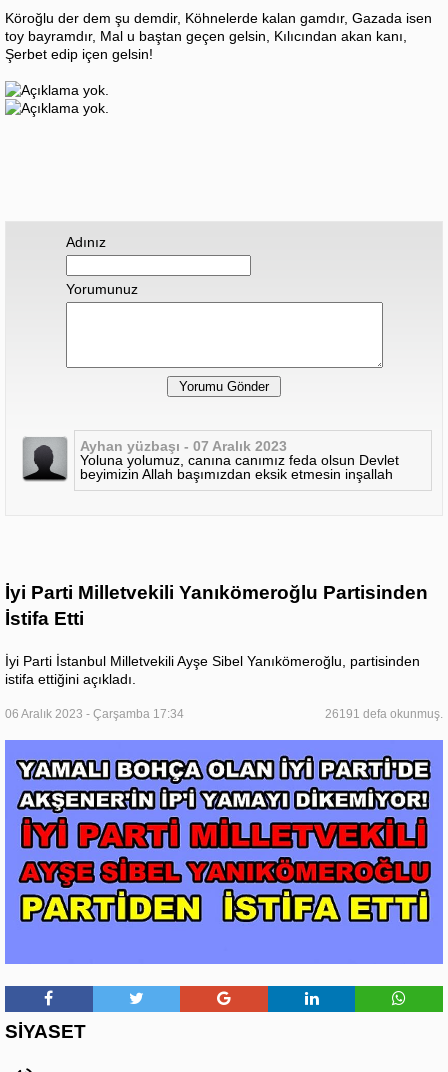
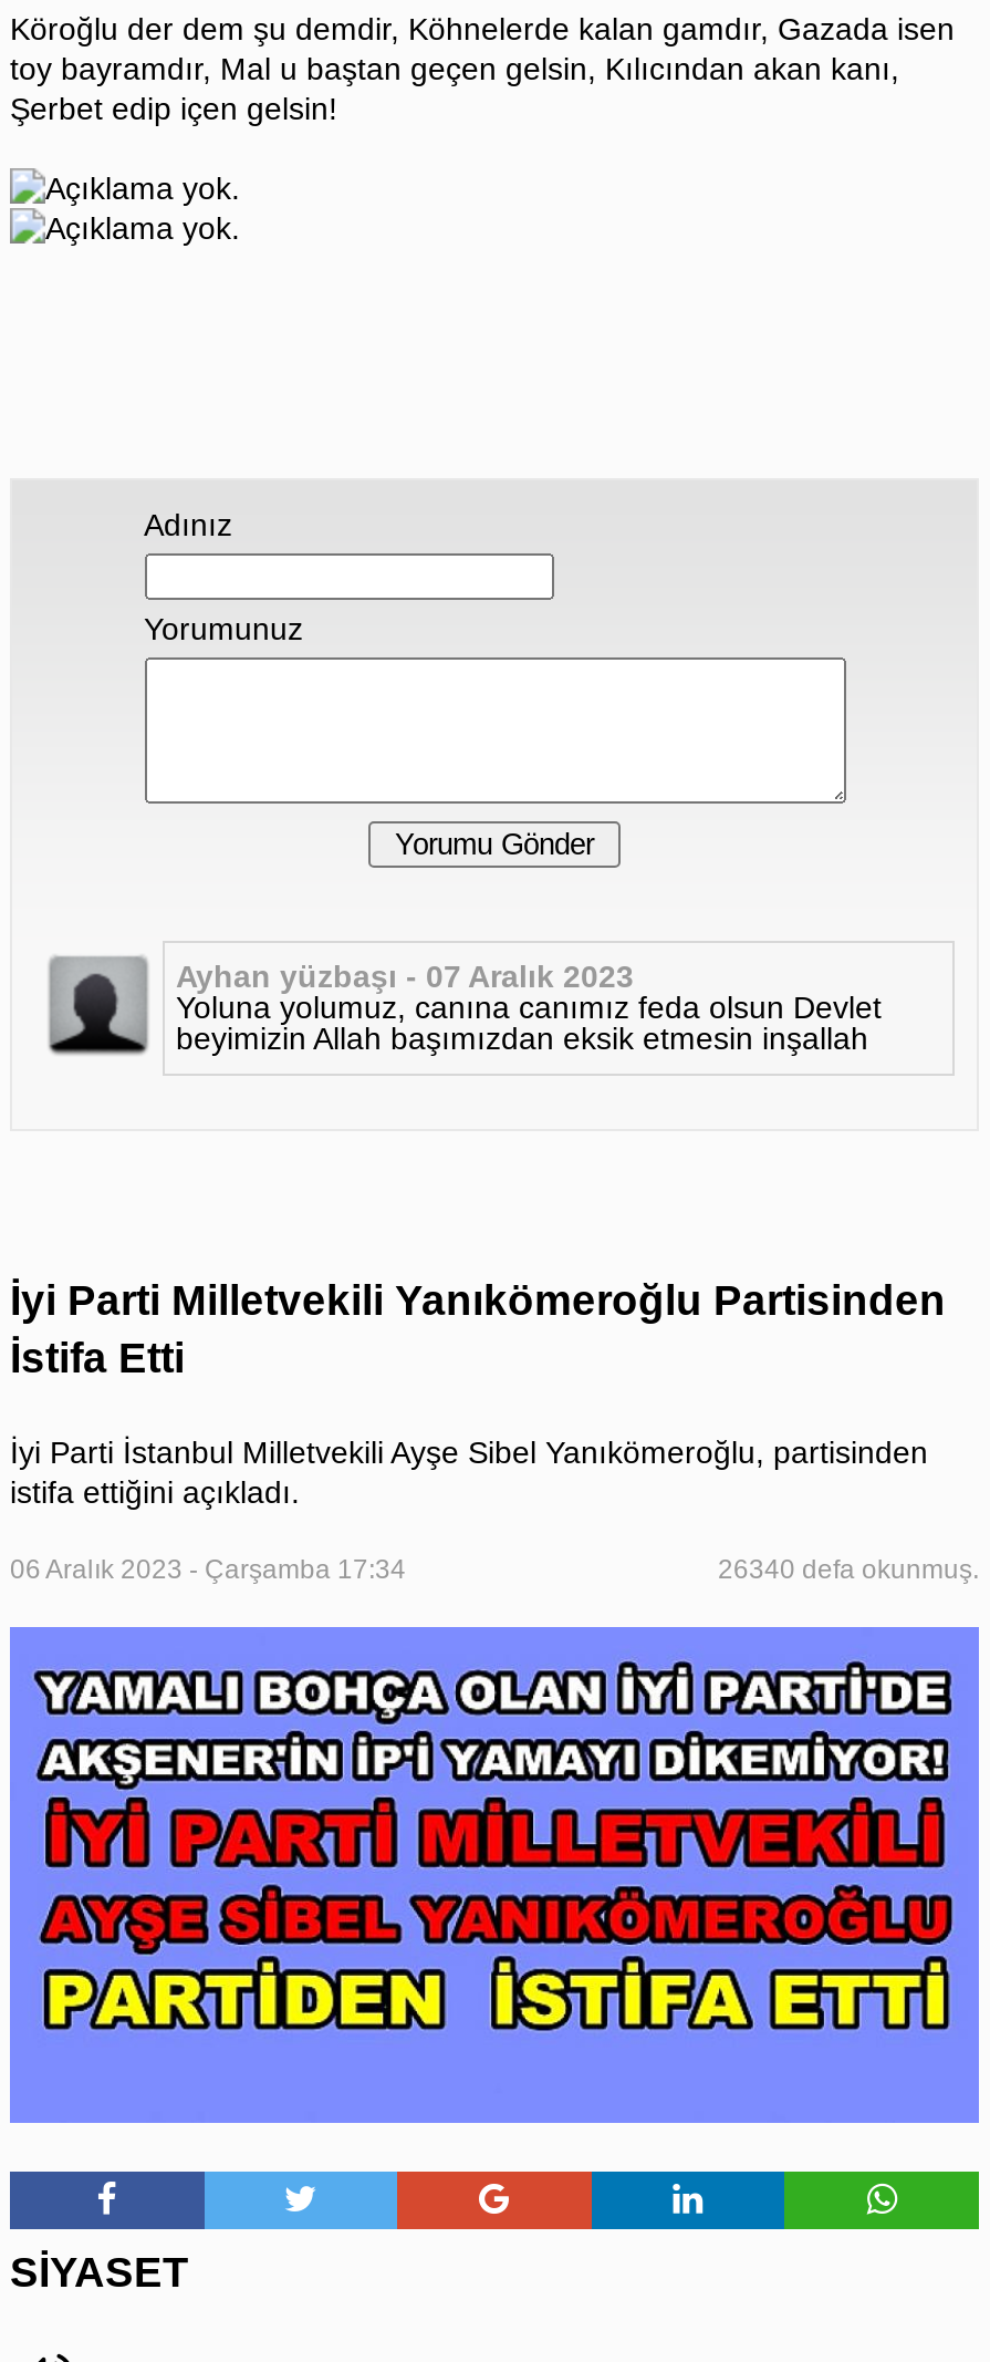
[325,707,443,721] 26191 defa okunmuş. -> [718,1554,979,1585] 26340 defa okunmuş.

